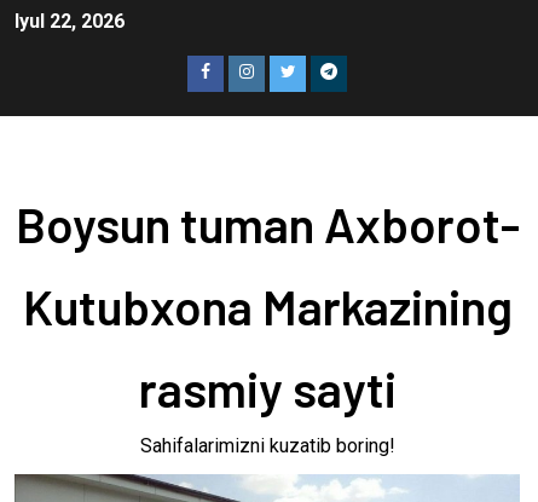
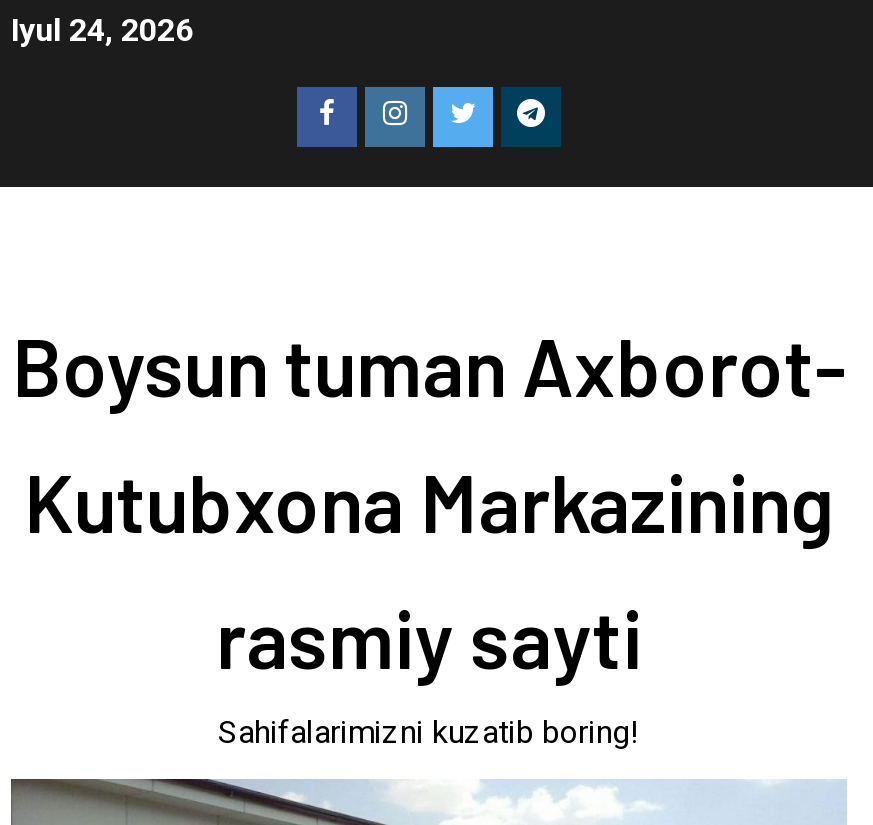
[15,10,125,33] Iyul 22, 2026 -> [11,12,193,50] Iyul 24, 2026

